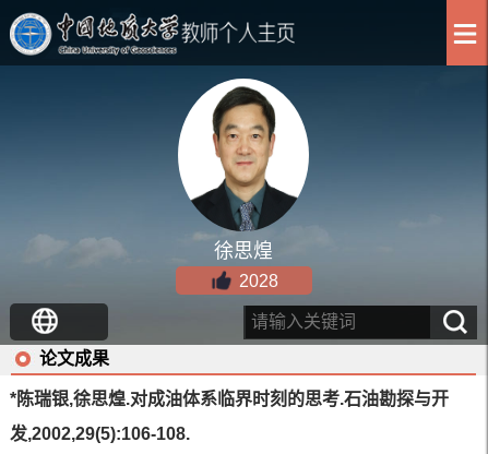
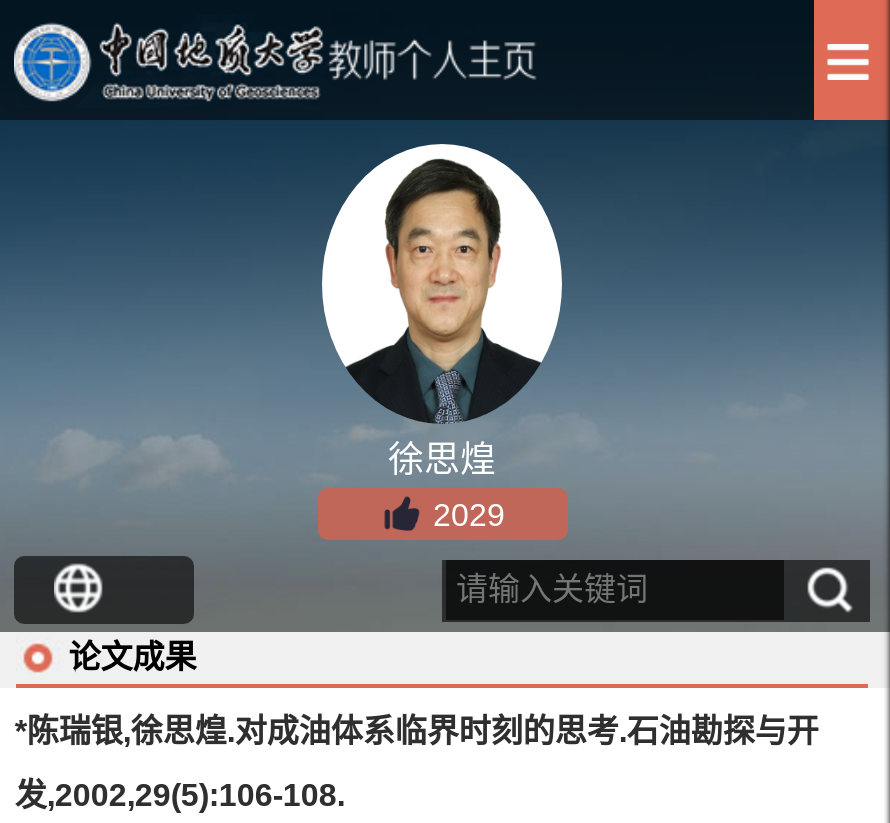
[239,272,278,290] 2028 -> [433,498,505,532] 2029

